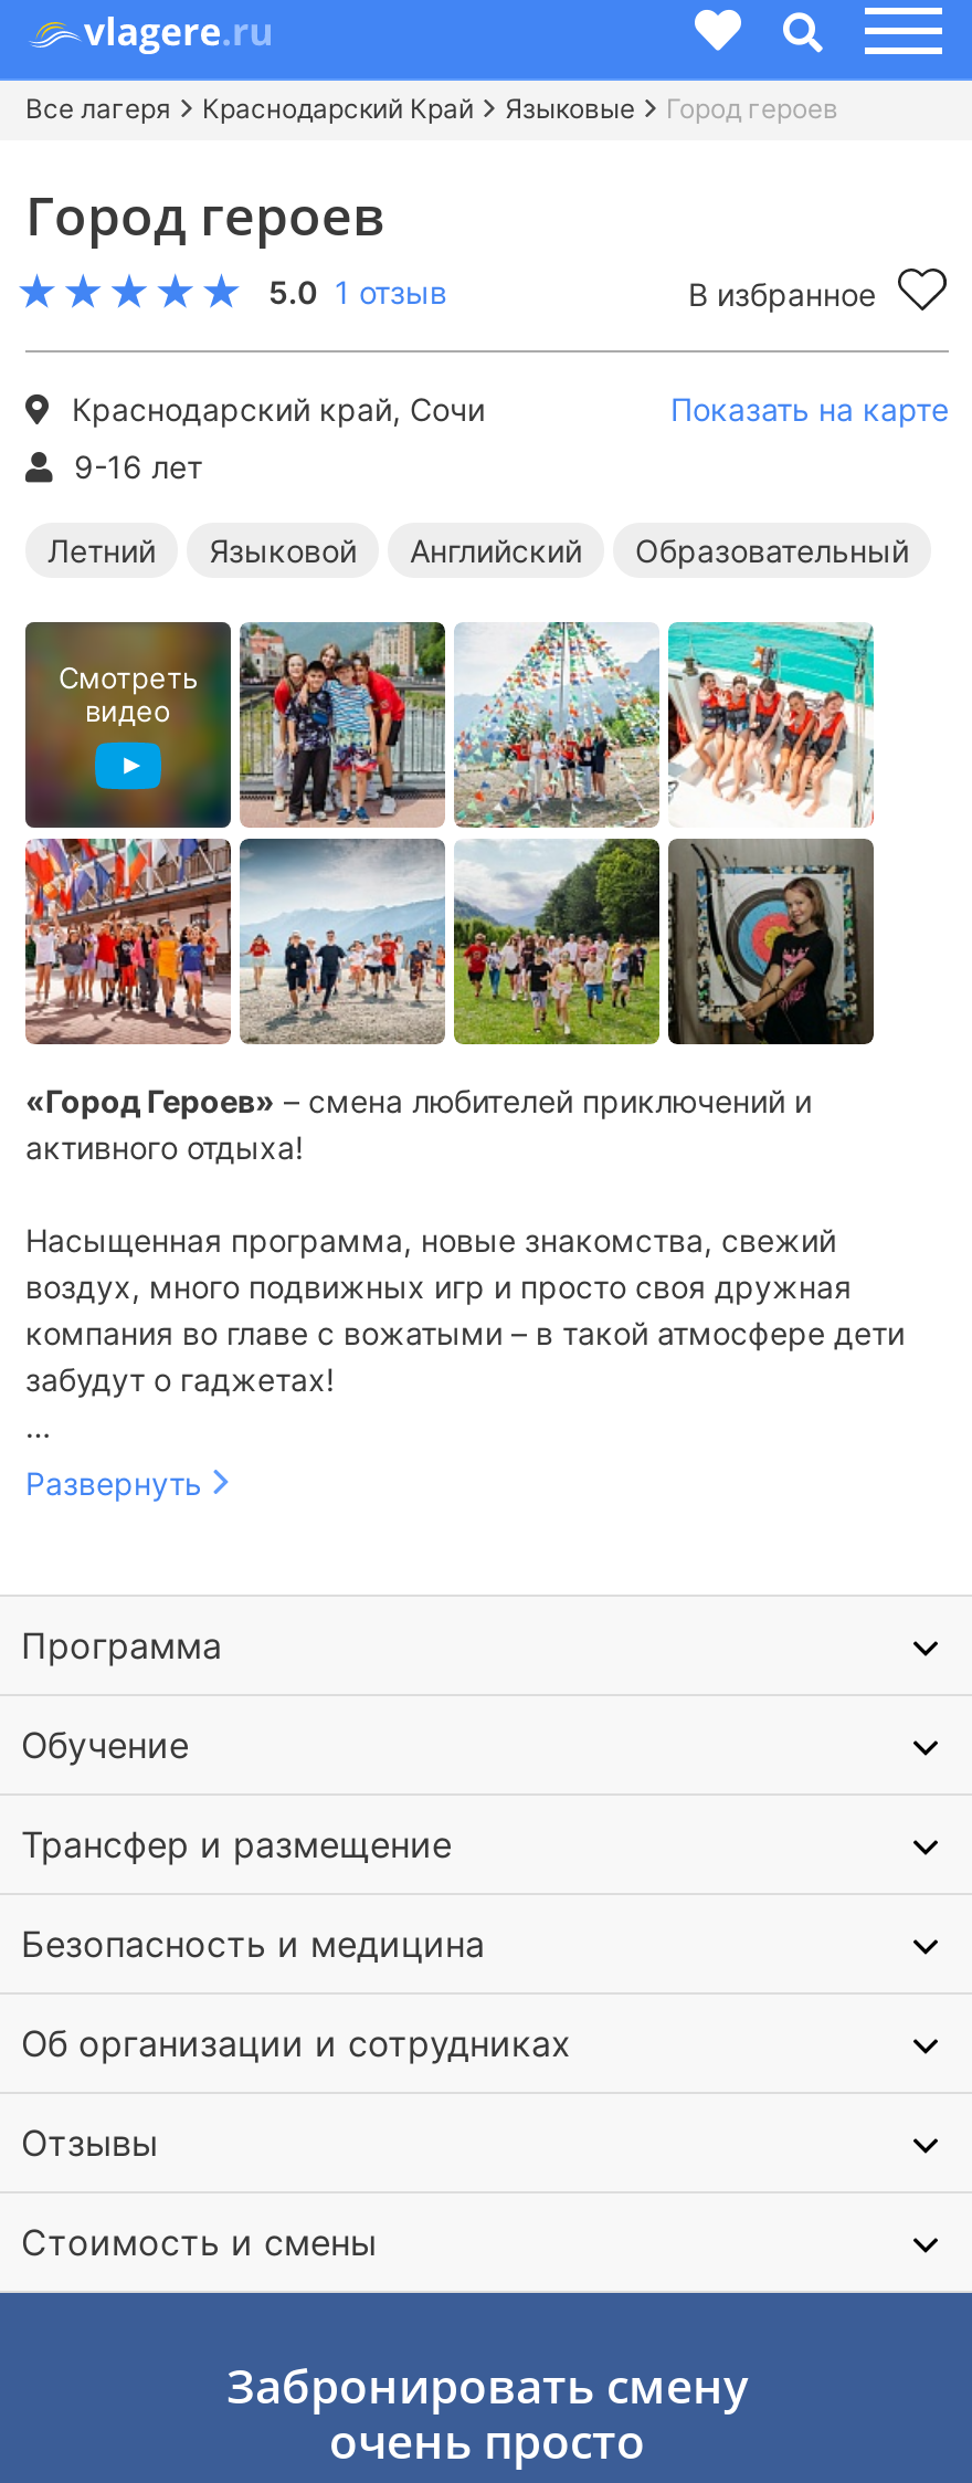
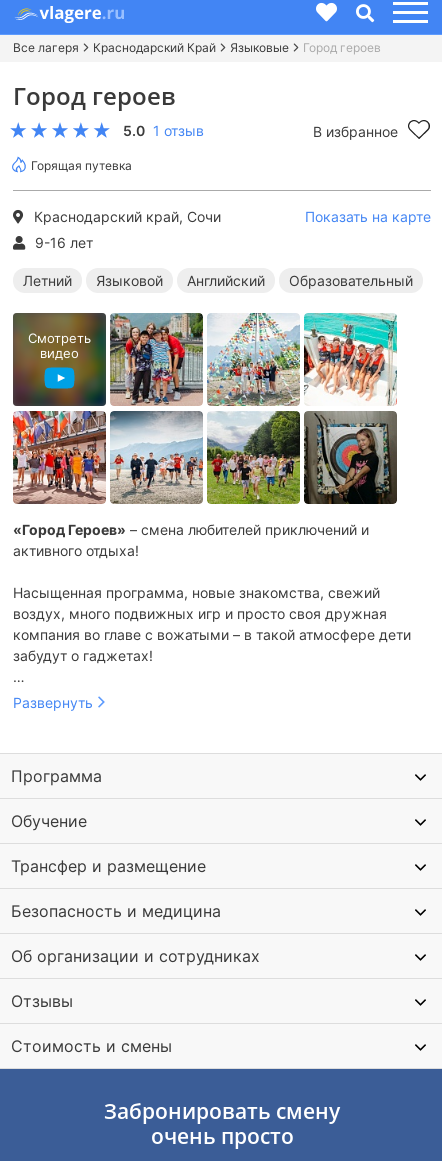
none -> [31,158,132,173] Горящая путевка

